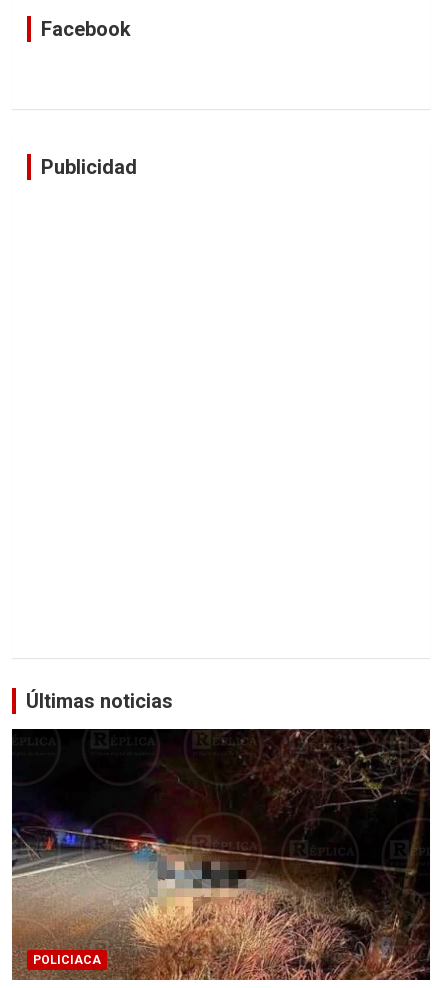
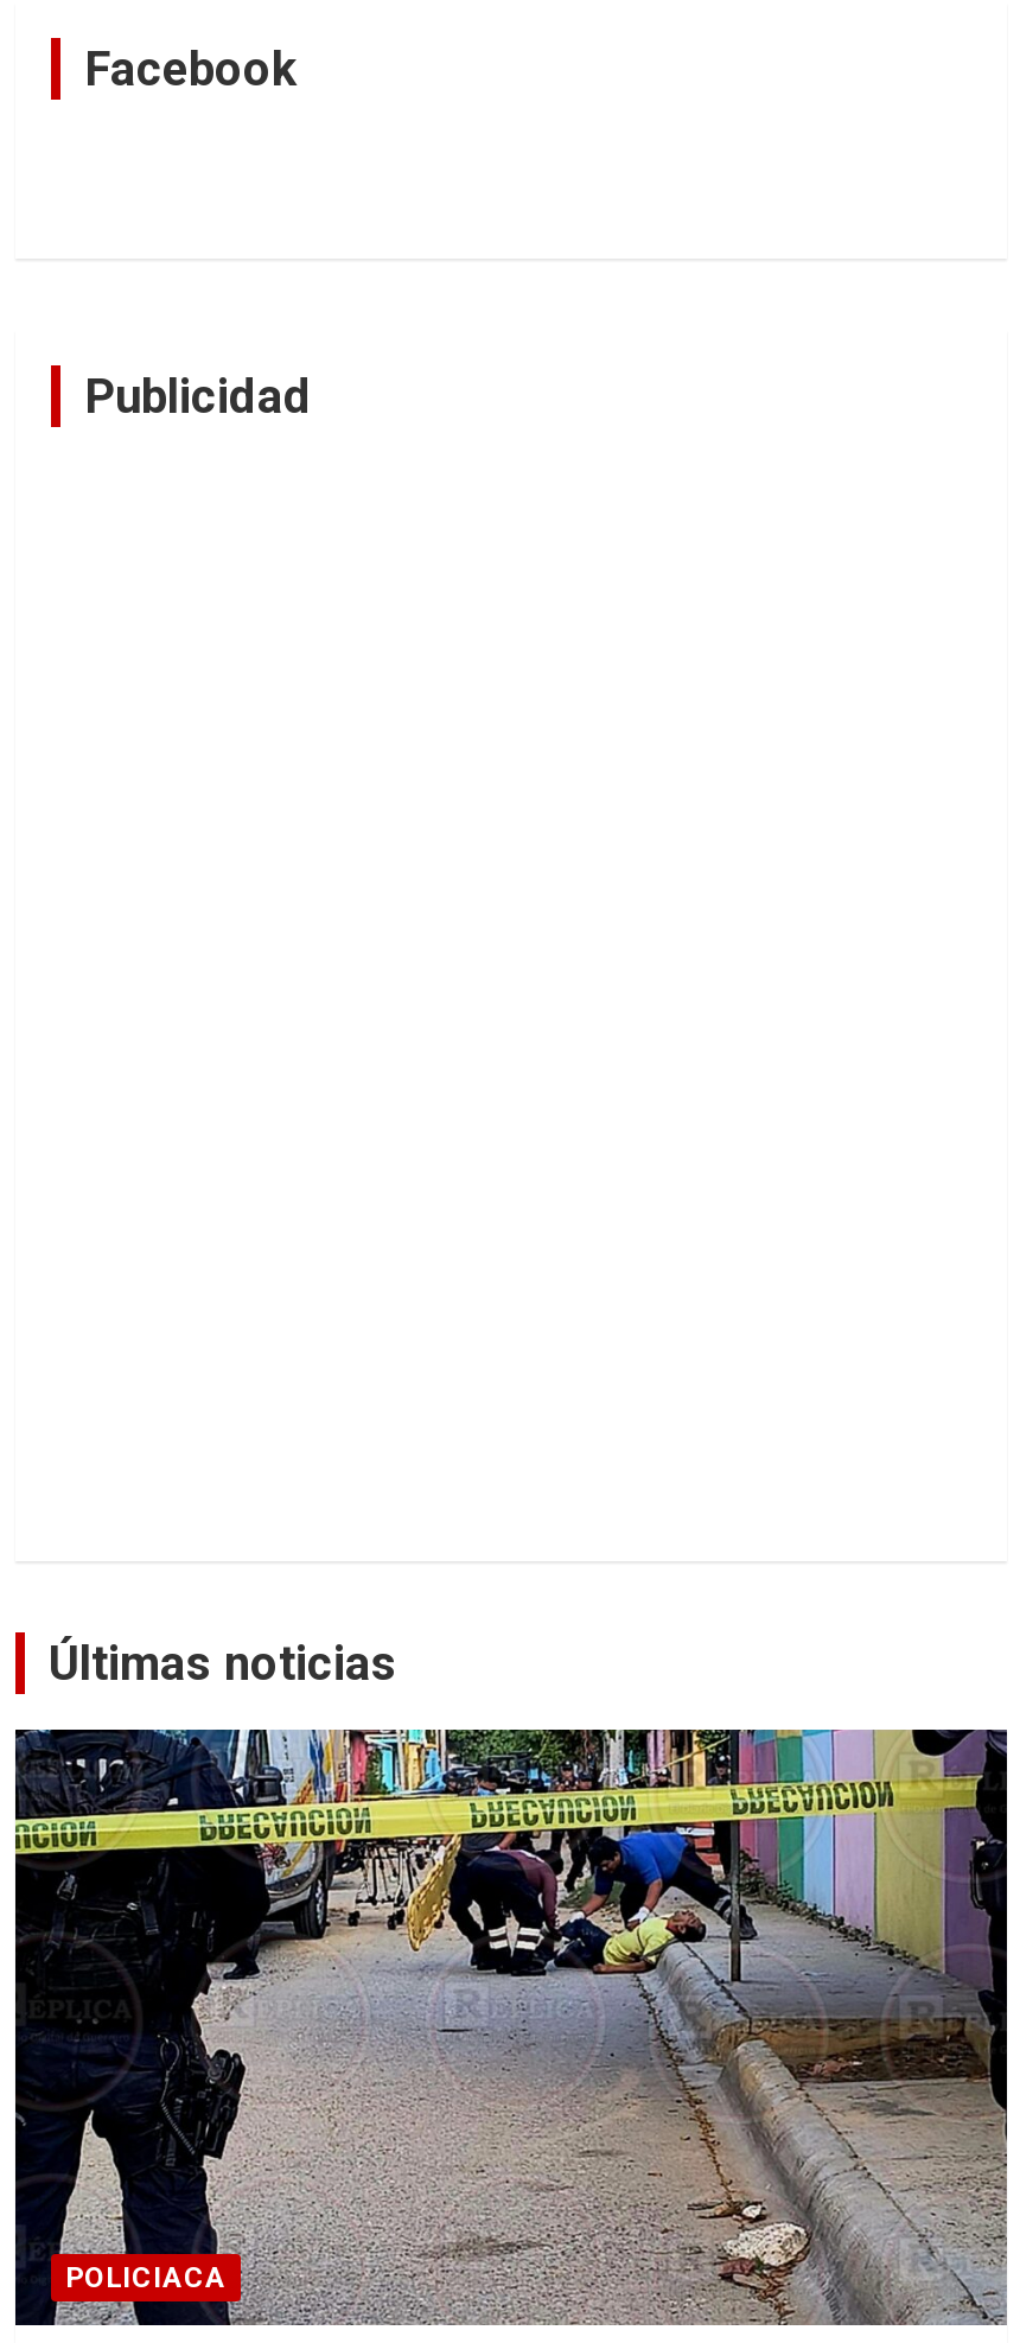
[11,728,430,981] [image] -> [13,1727,1007,2328] [image]

